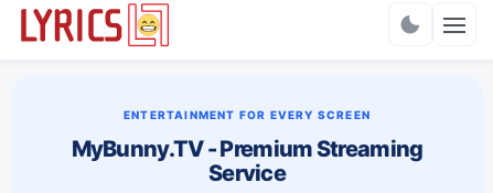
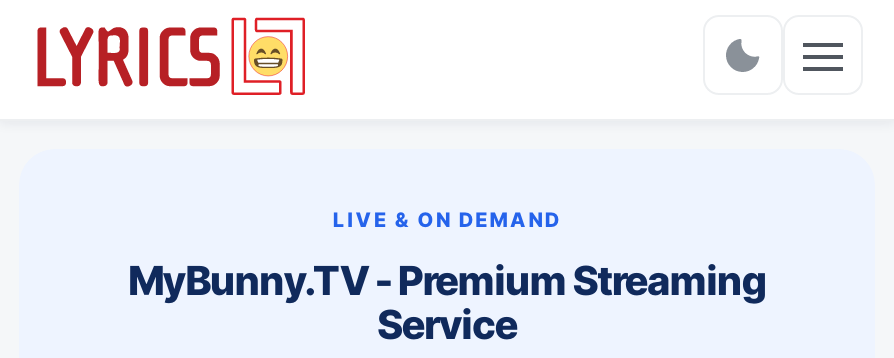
[124,108,371,121] ENTERTAINMENT FOR EVERY SCREEN -> [333,206,561,230] LIVE & ON DEMAND

